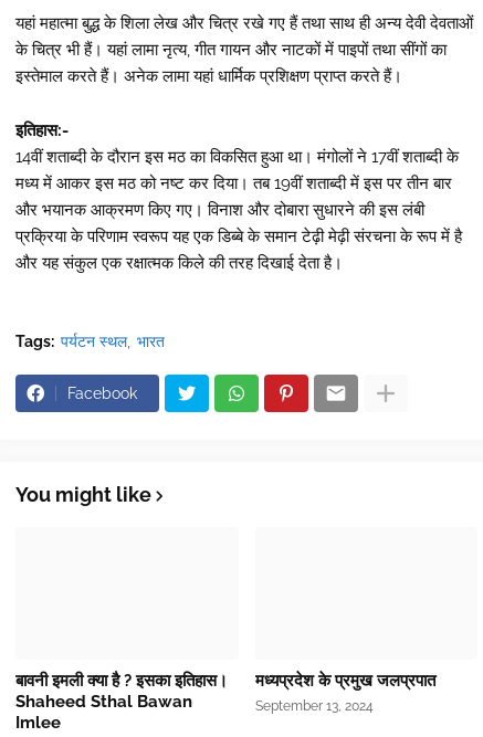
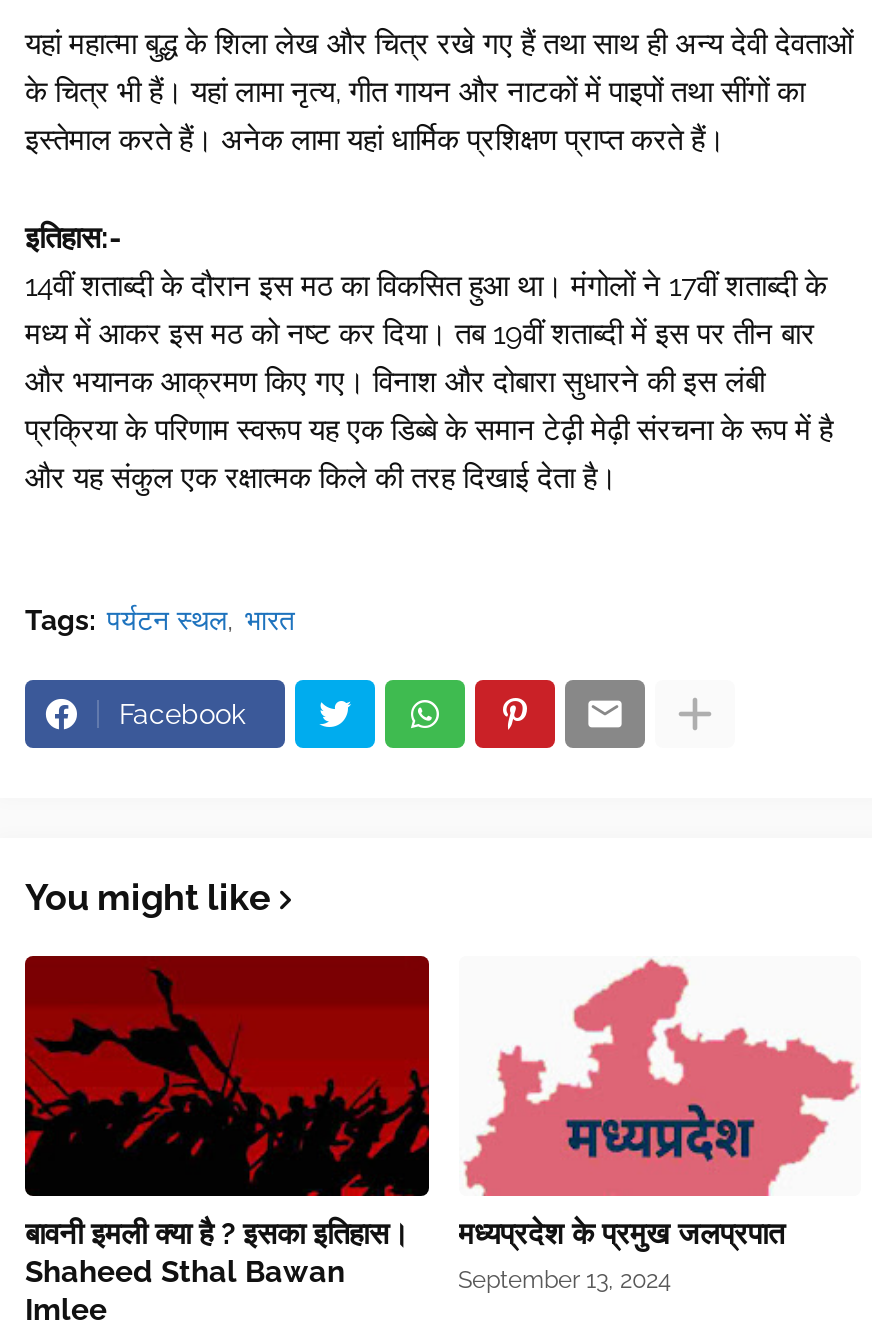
none -> [23,954,431,1198] [image]
none -> [463,958,859,1198] [image]

